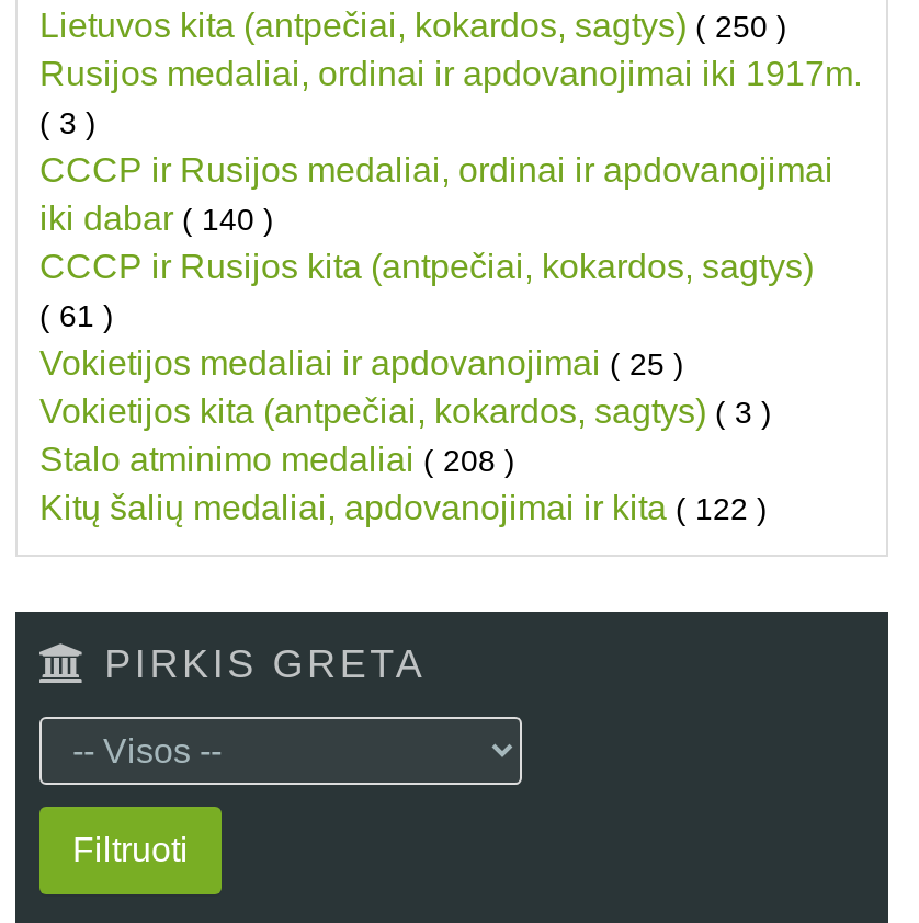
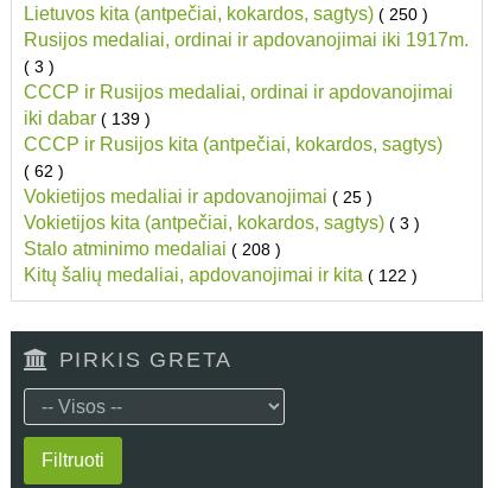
[39,200,274,237] iki dabar ( 140 ) -> [24,108,151,128] iki dabar ( 139 )
[39,298,114,333] ( 61 ) -> [24,161,64,180] ( 62 )

